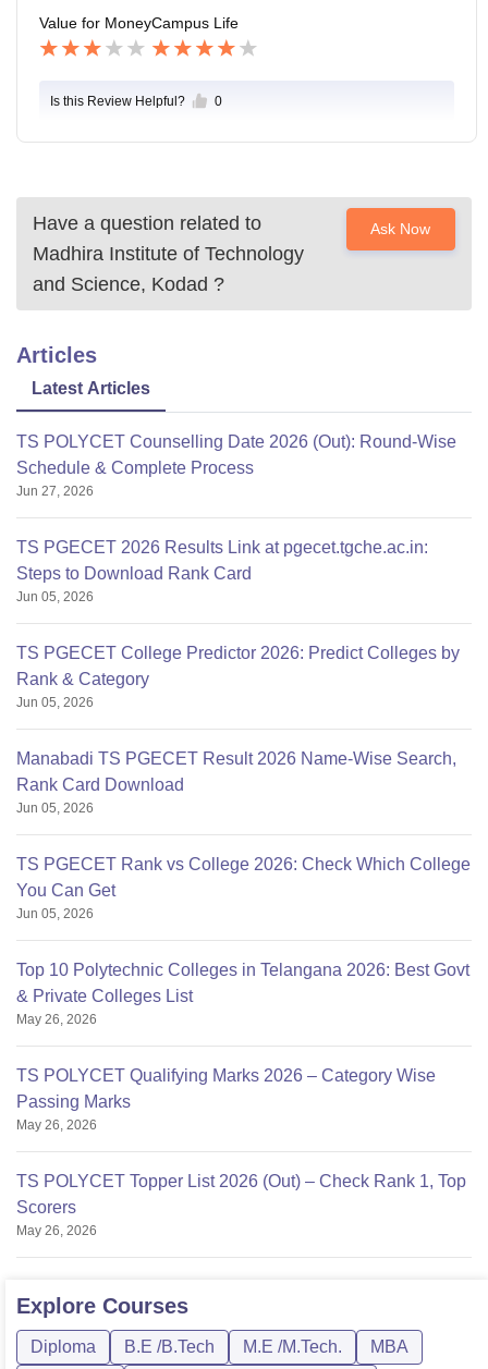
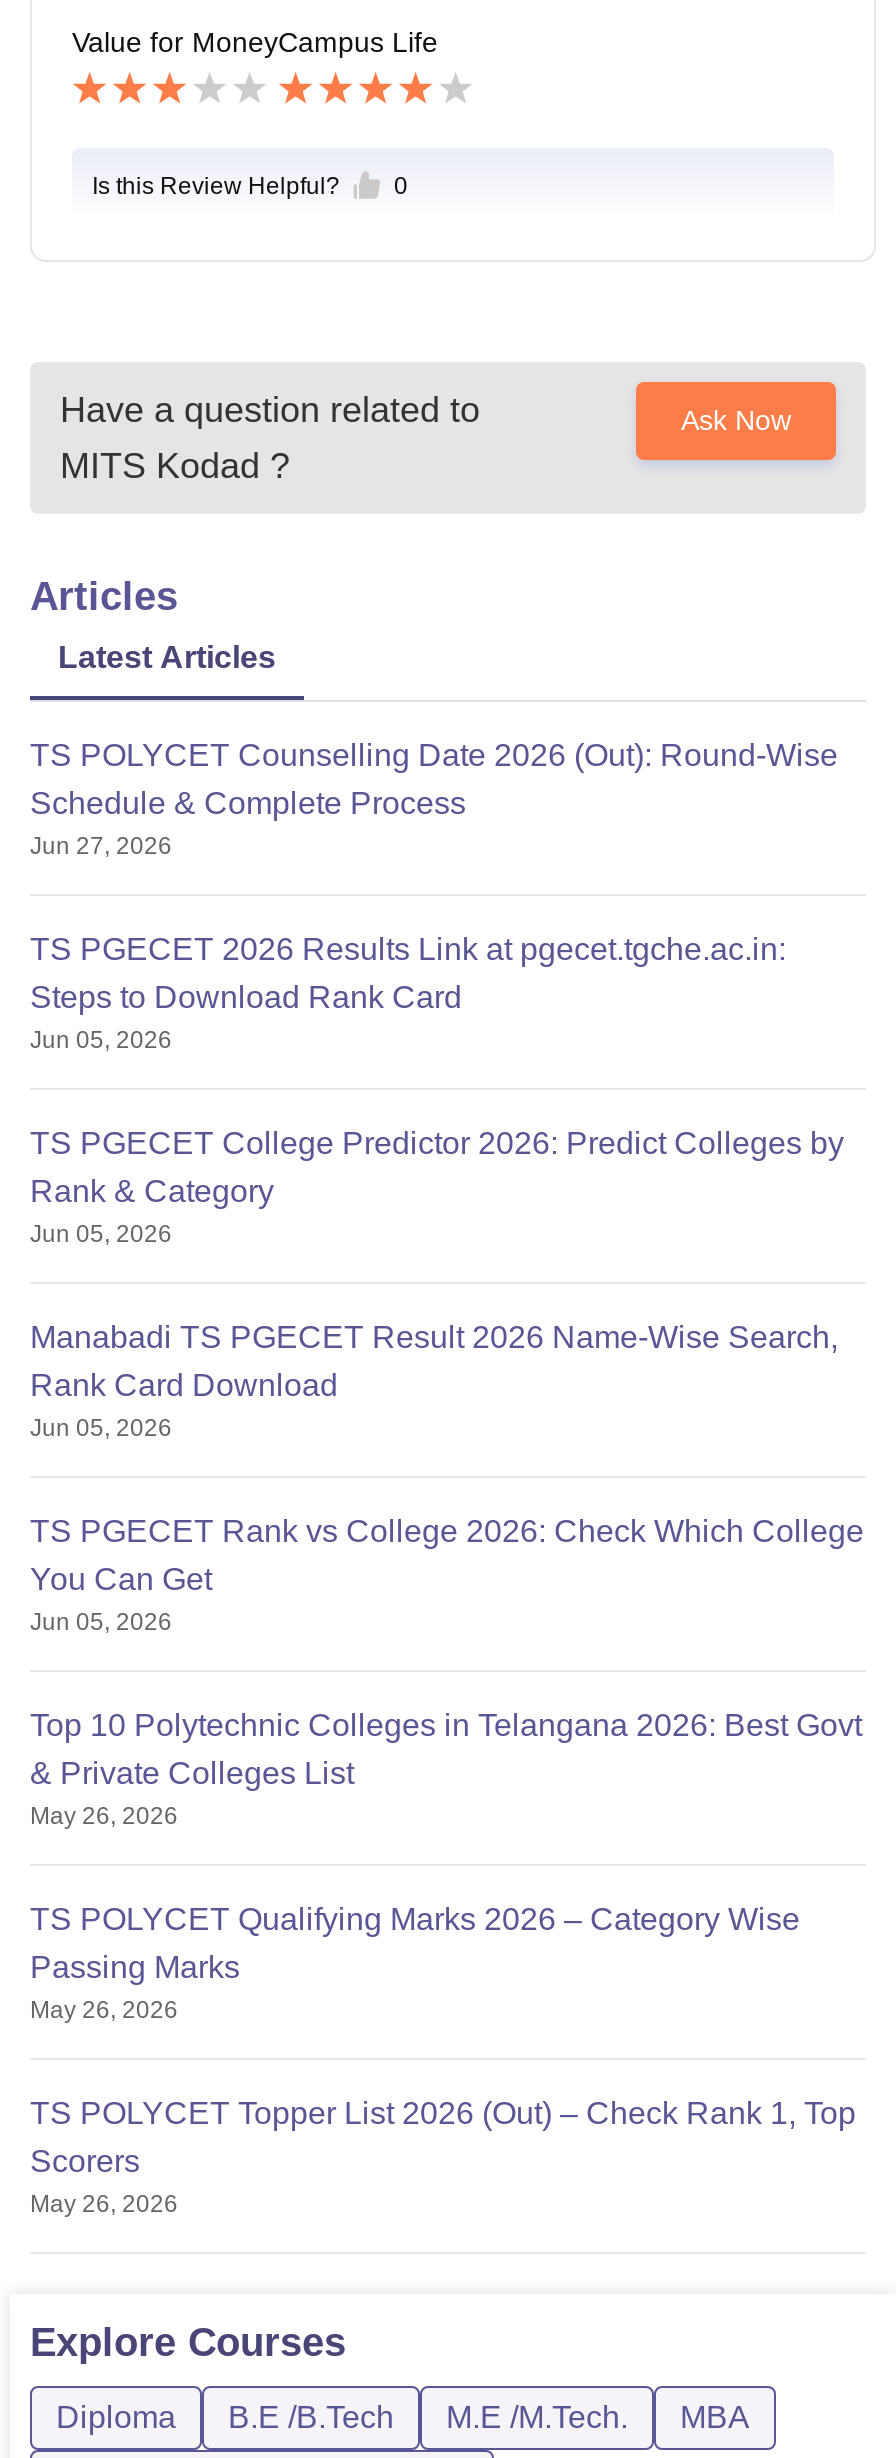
[33,243,304,295] Madhira Institute of Technology | and Science, Kodad ? -> [60,446,290,486] MITS Kodad ?

